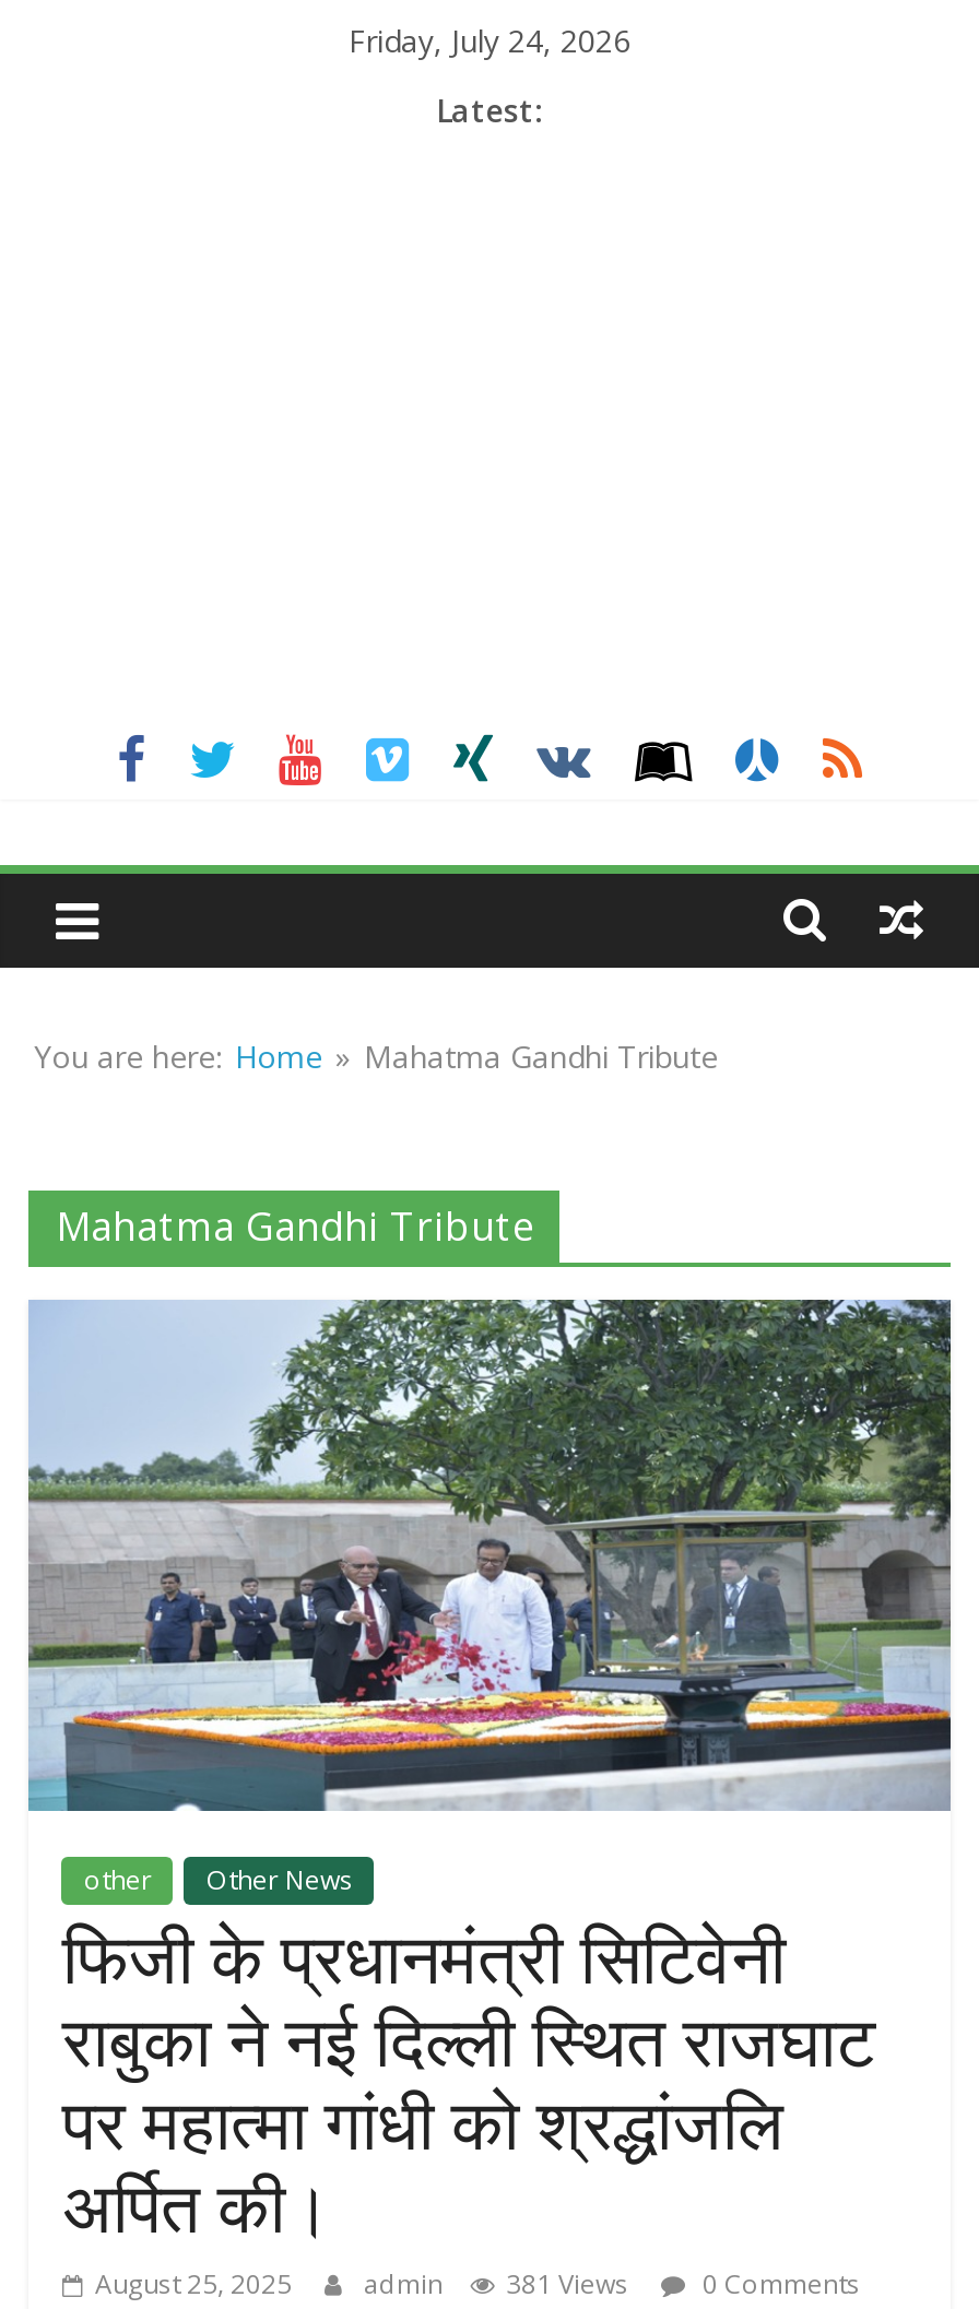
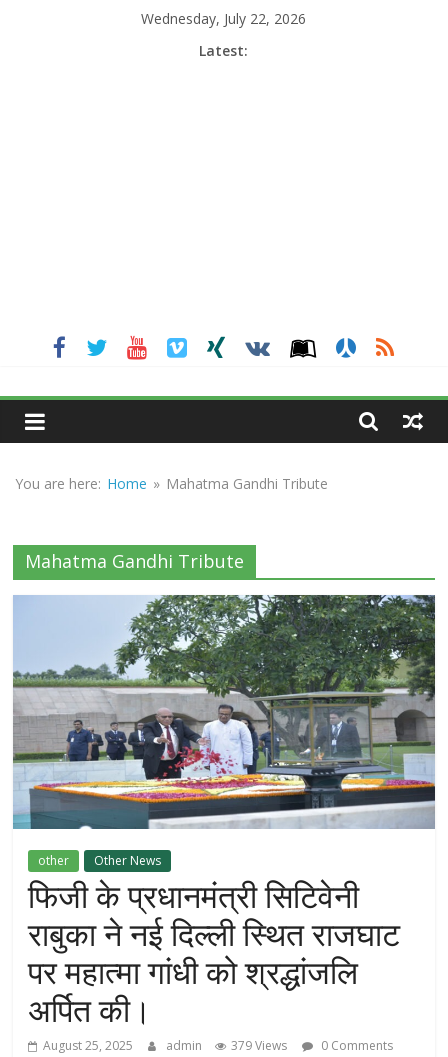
[349,20,630,61] Friday, July 24, 2026 -> [141,9,306,28] Wednesday, July 22, 2026
[95,2266,860,2303] August 25, 2025 admin 381 Views 0 Comments -> [43,1037,393,1054] August 25, 2025 admin 379 Views 0 Comments

